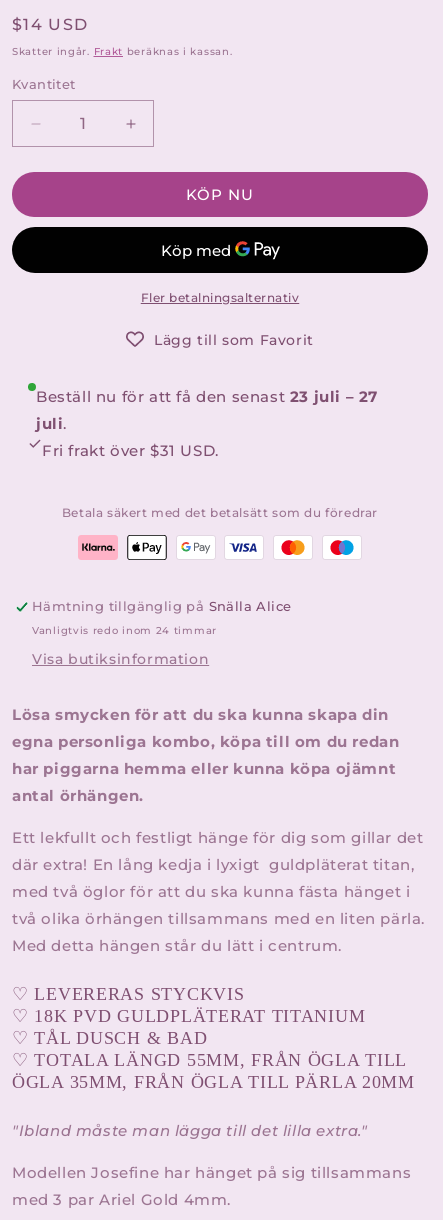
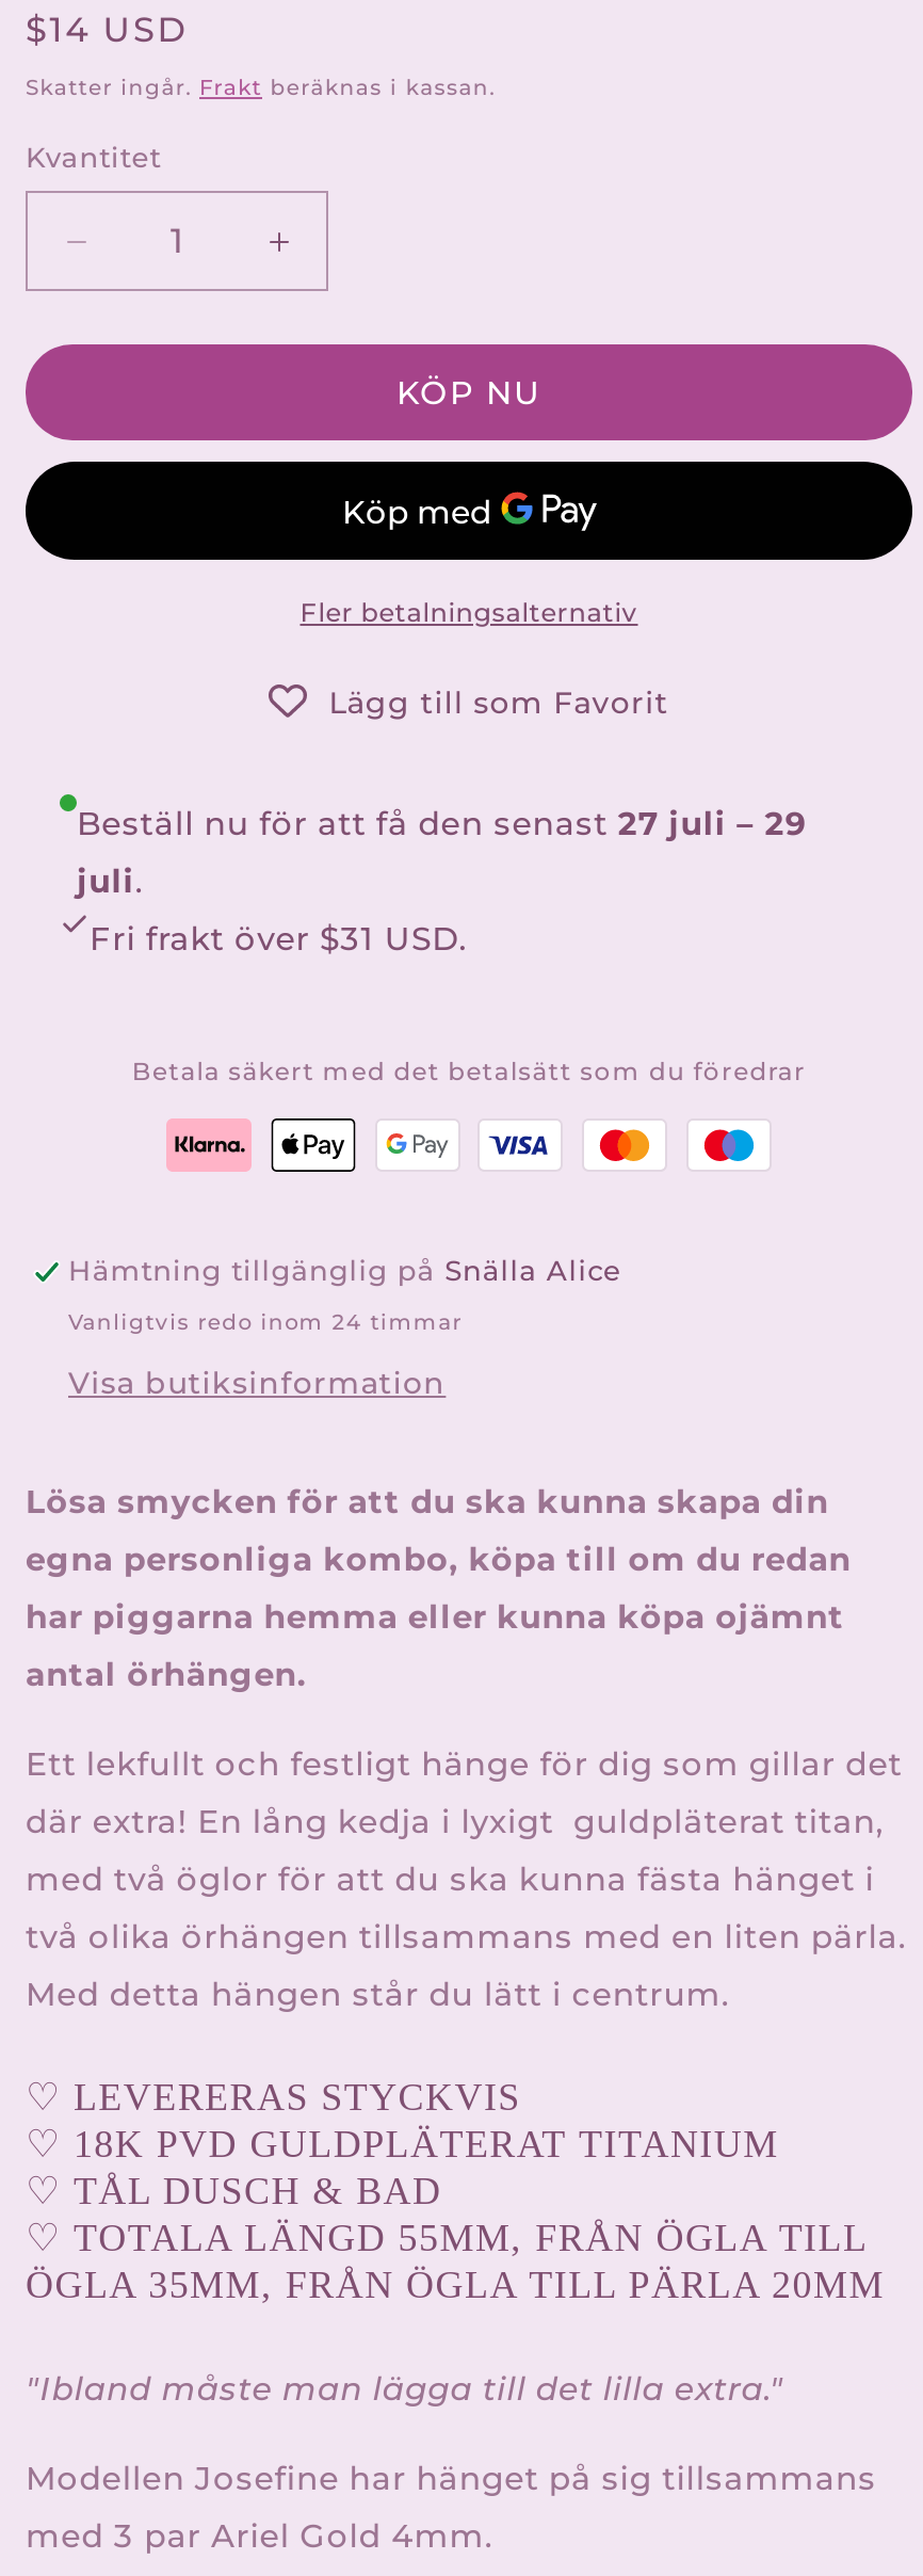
[36,387,378,406] Beställ nu för att få den senast 23 juli – 27 -> [77,803,808,844] Beställ nu för att få den senast 27 juli – 29

